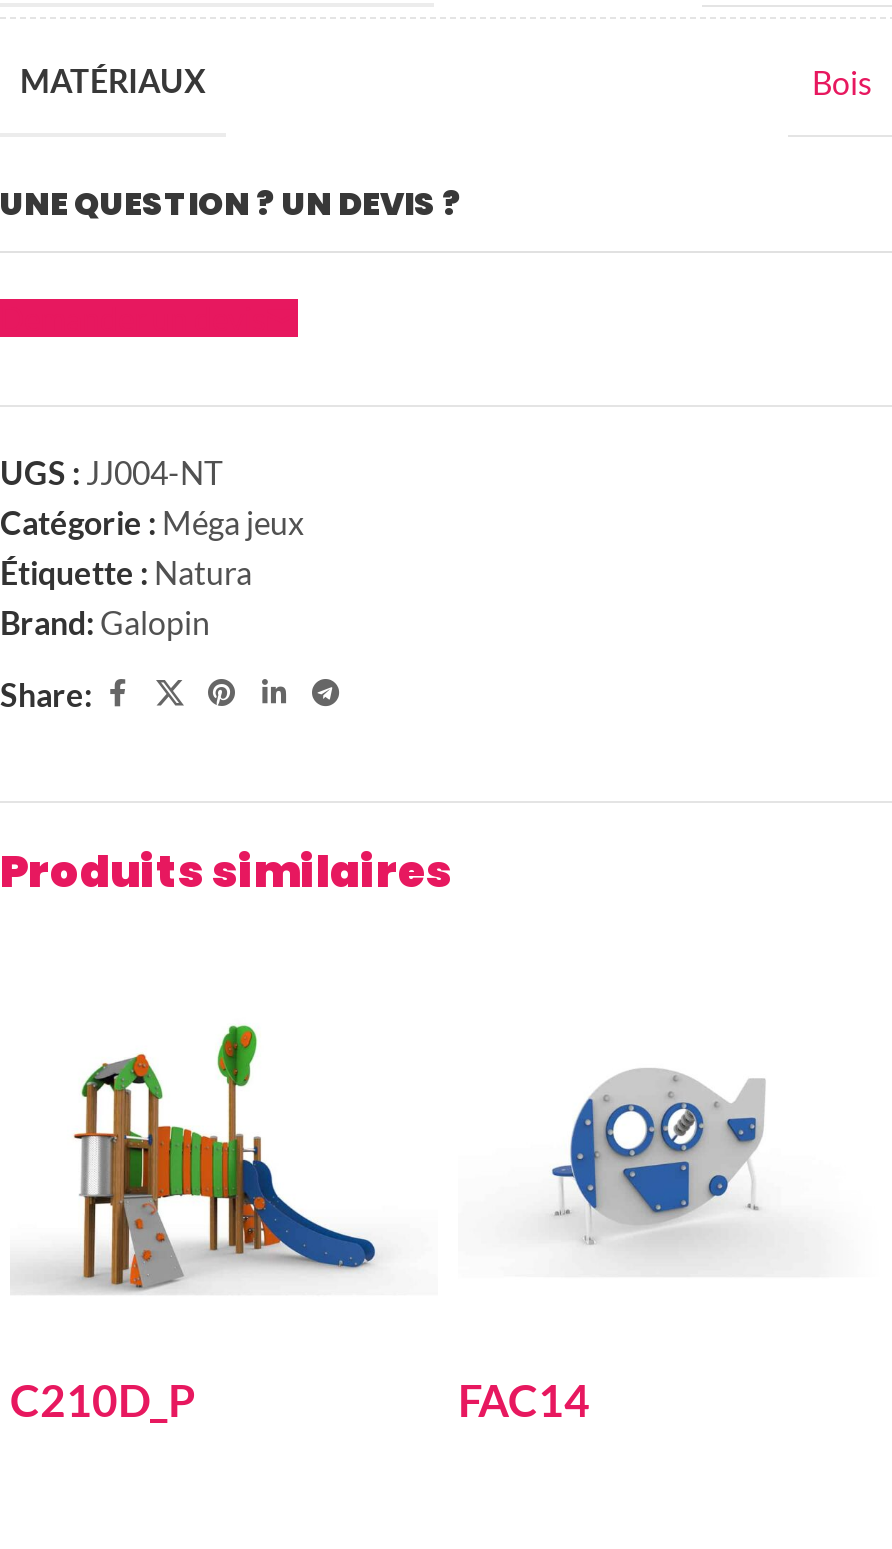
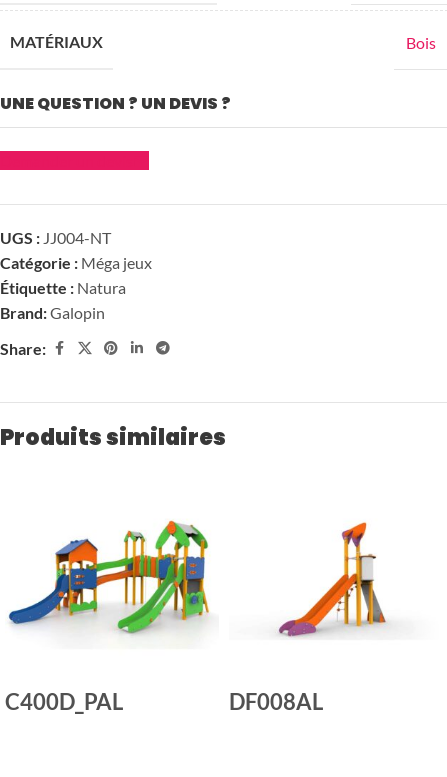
[12,1023,418,1293] [image] -> [7,514,210,647] [image]
[548,1041,770,1269] [image] -> [275,521,386,637] [image]
[10,1373,196,1427] C210D_P -> [5,688,123,715] C400D_PAL
[458,1373,590,1427] FAC14 -> [229,688,323,715] DF008AL

